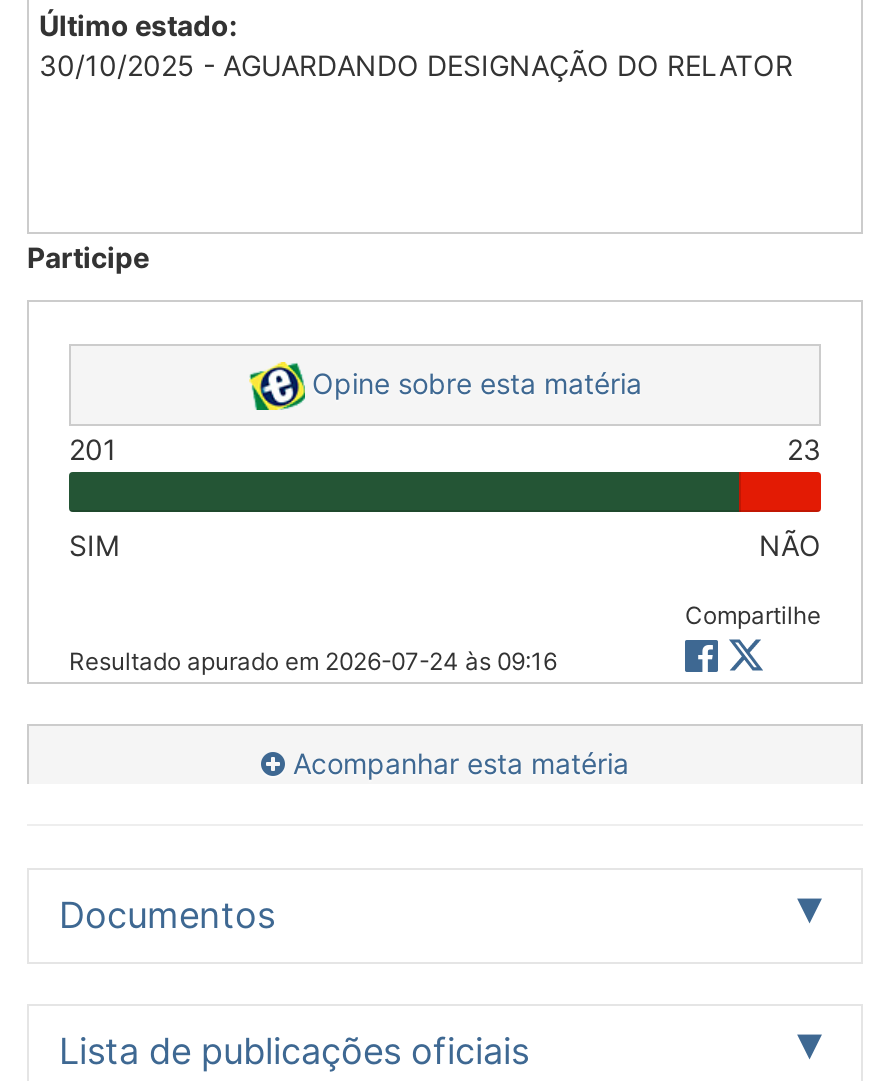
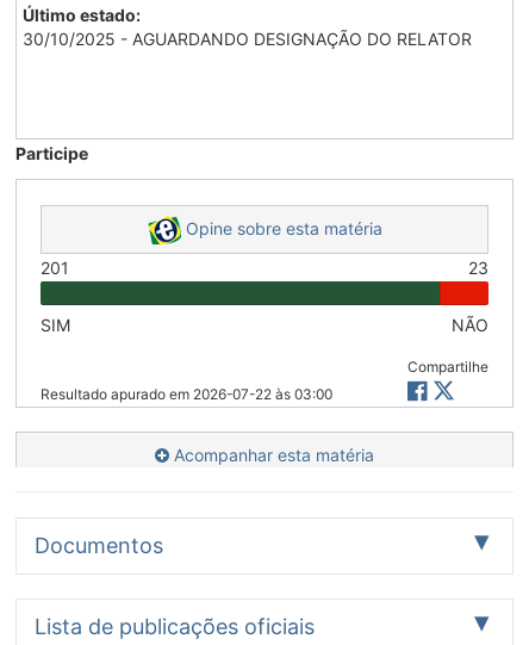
[69,646,557,676] Resultado apurado em 2026-07-24 às 09:16 -> [41,385,332,403] Resultado apurado em 2026-07-22 às 03:00

